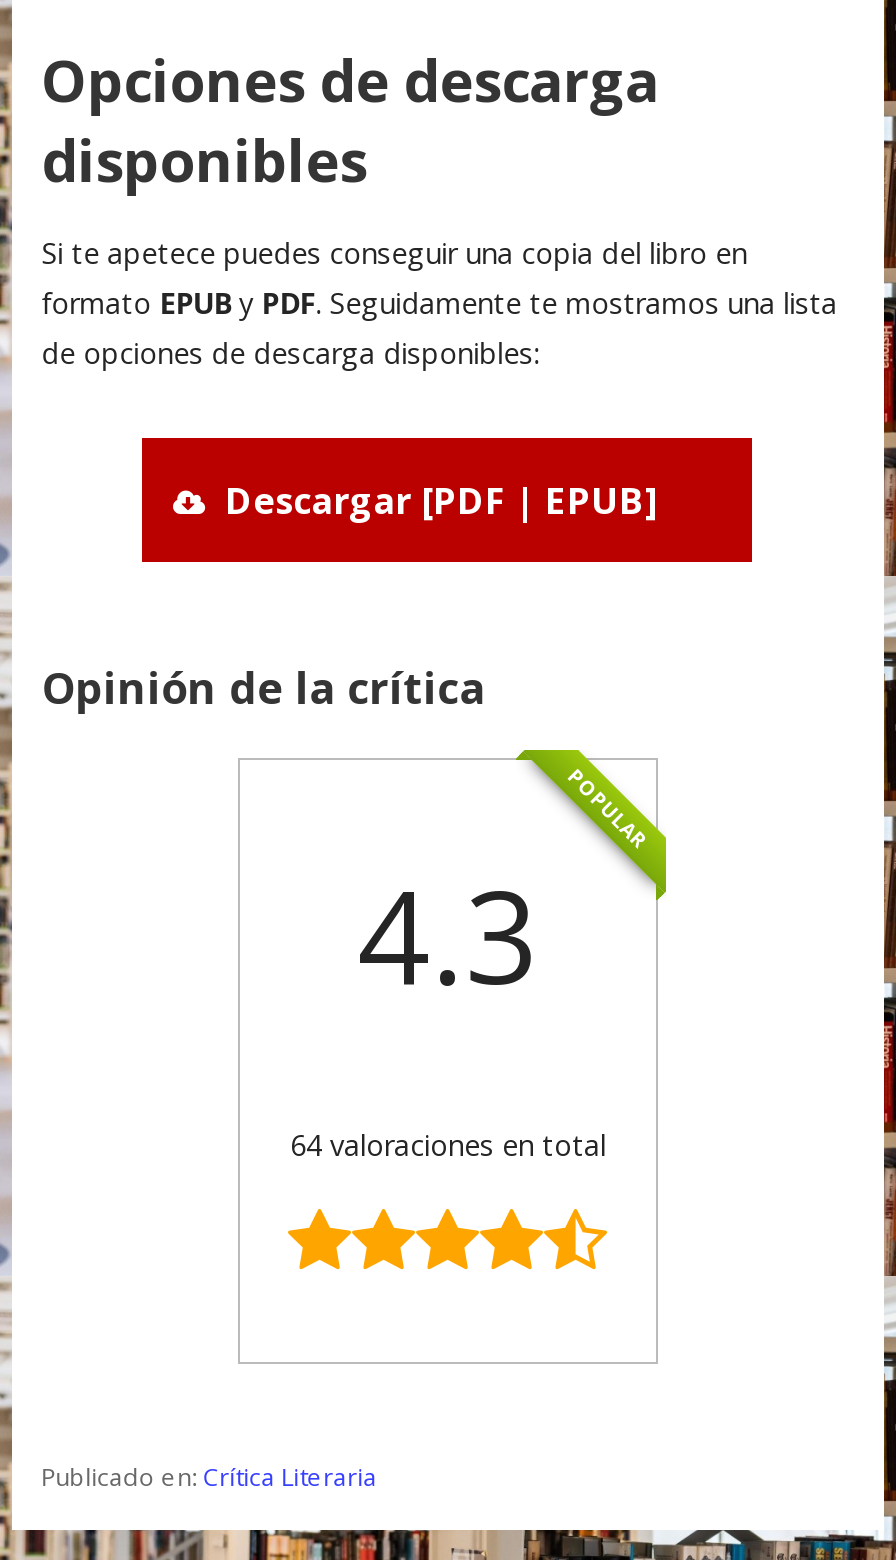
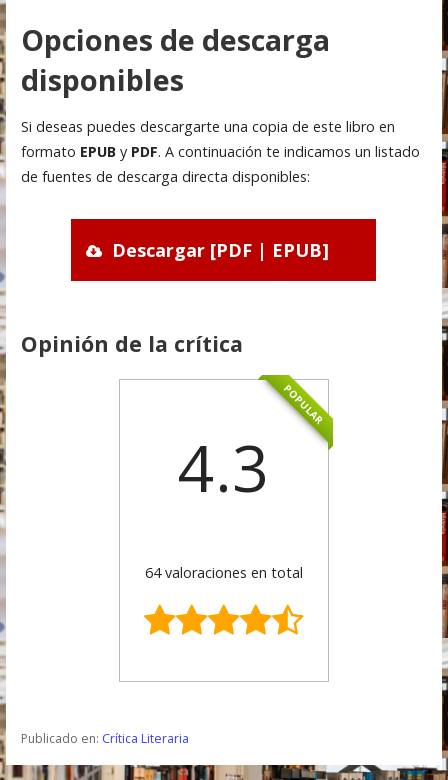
[41,234,837,372] Si te apetece puedes conseguir una copia del libro en | formato EPUB y PDF. Seguidamente te mostramos una lista | de opciones de descarga disponibles: -> [21,117,420,186] Si deseas puedes descargarte una copia de este libro en | formato EPUB y PDF. A continuación te indicamos un listado | de fuentes de descarga directa disponibles:

